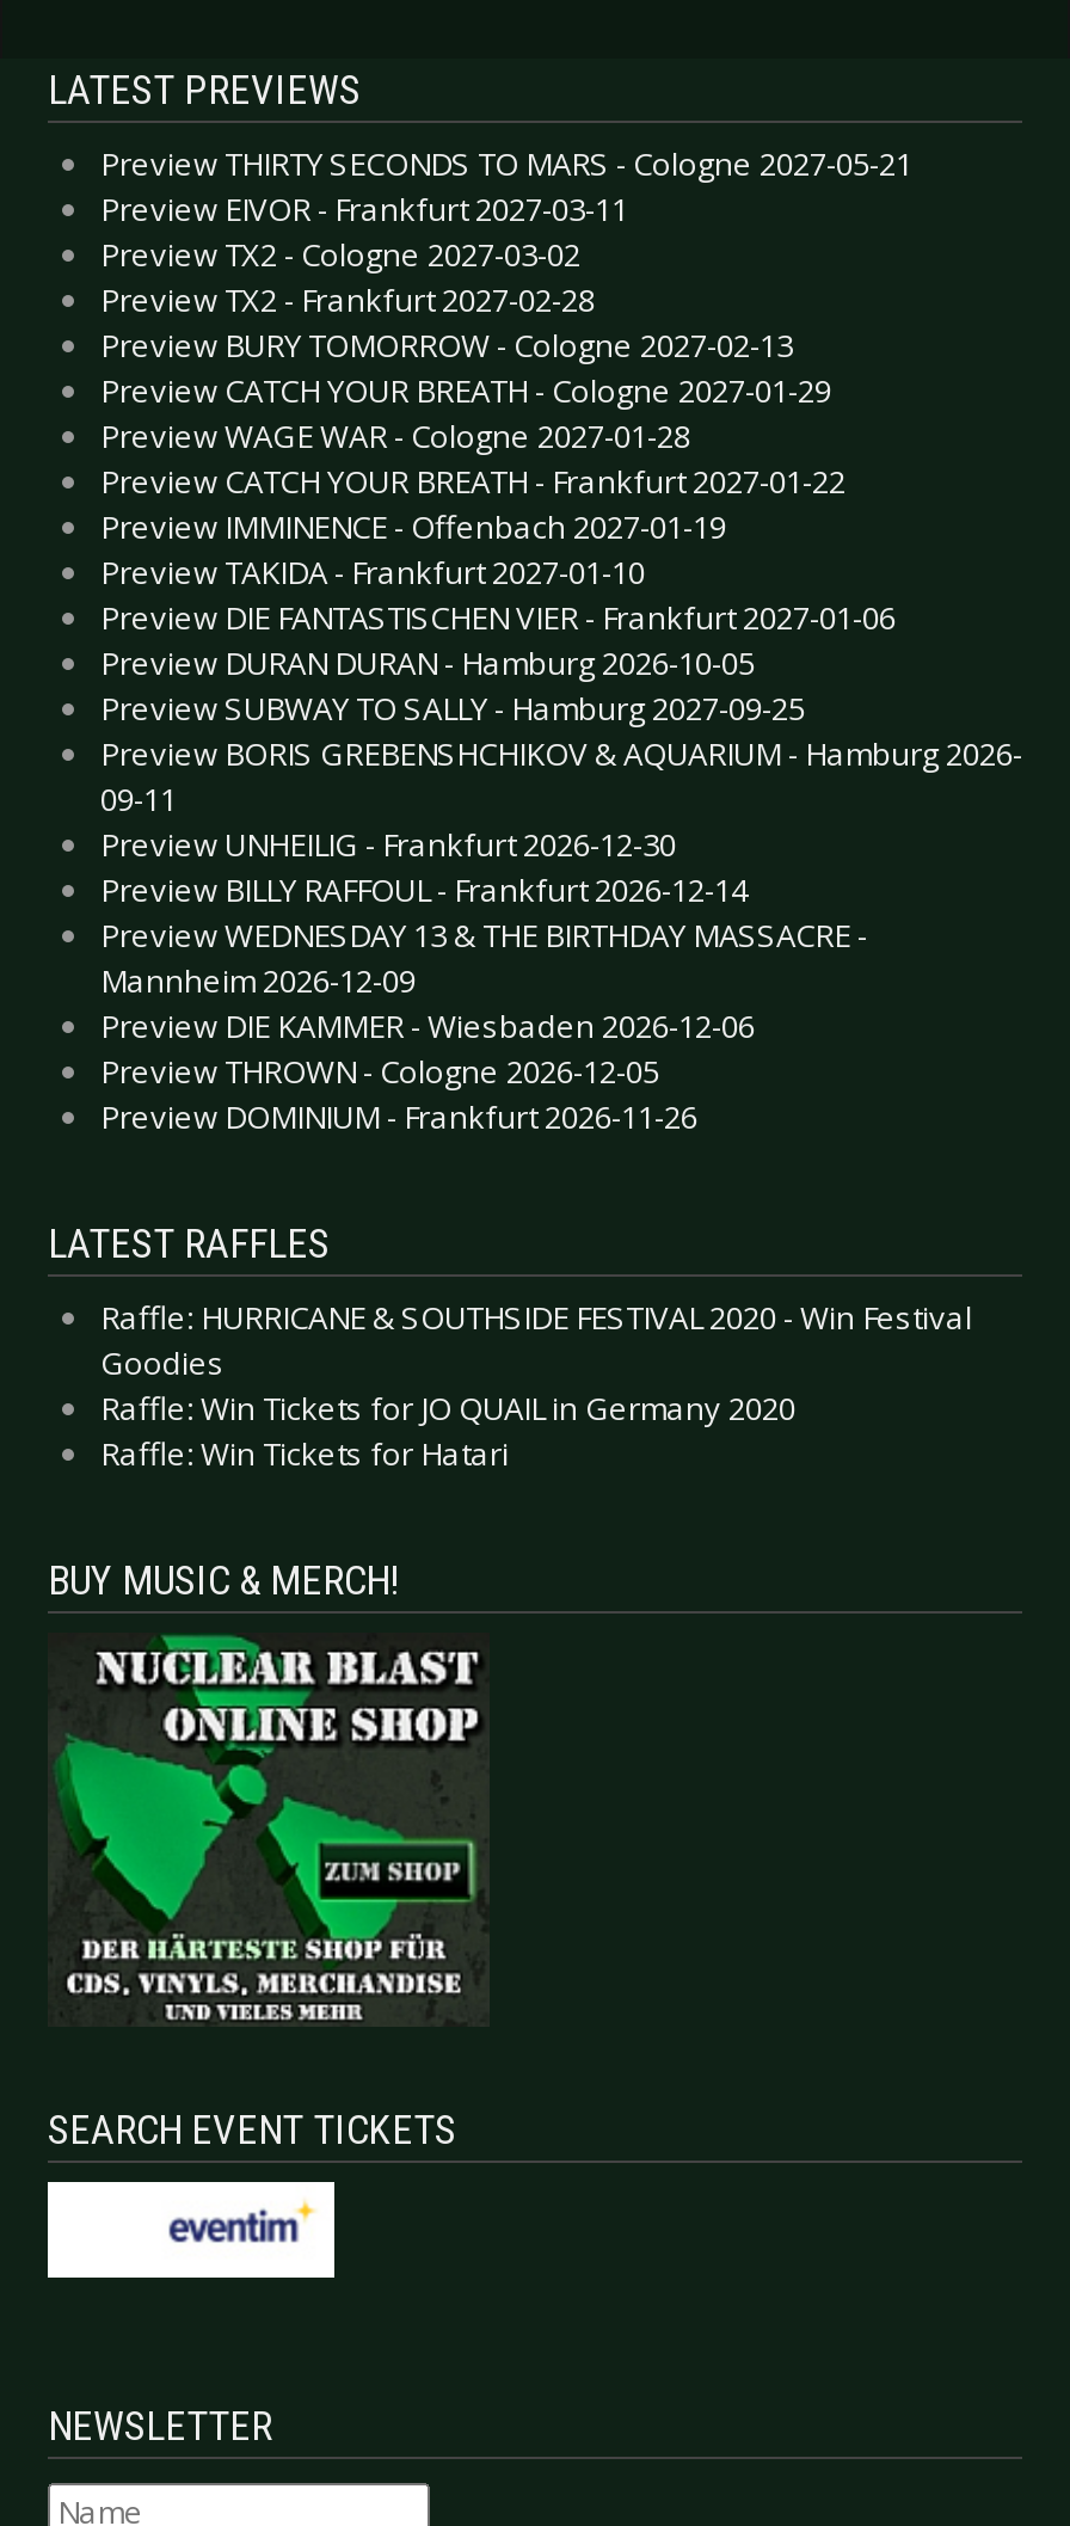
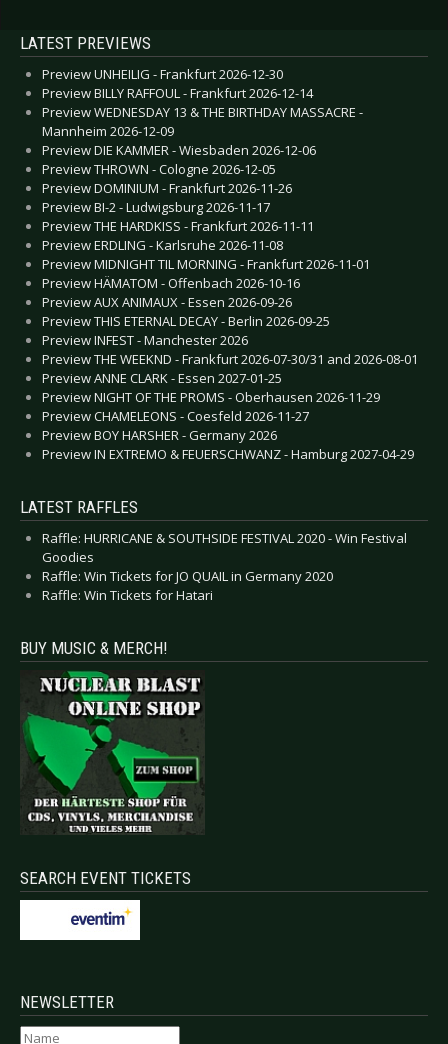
[100,142,1022,820] Preview THIRTY SECONDS TO MARS - Cologne 2027-05-21 | Preview EIVOR - Frankfurt 2027-03-11 | Preview TX2 - Cologne 2027-03-02 | Preview TX2 - Frankfurt 2027-02-28 | Preview BURY TOMORROW - Cologne 2027-02-13 | Preview CATCH YOUR BREATH - Cologne 2027-01-29 | Preview WAGE WAR - Cologne 2027-01-28 | Preview CATCH YOUR BREATH - Frankfurt 2027-01-22 | Preview IMMINENCE - Offenbach 2027-01-19 | Preview TAKIDA - Frankfurt 2027-01-10 | Preview DIE FANTASTISCHEN VIER - Frankfurt 2027-01-06 | Preview DURAN DURAN - Hamburg 2026-10-05 | Preview SUBWAY TO SALLY - Hamburg 2027-09-25 | Preview BORIS GREBENSHCHIKOV & AQUARIUM - Hamburg 2026- | 09-11 -> none
moved [100,822,867,1138] -> [42,65,363,197]: Preview UNHEILIG - Frankfurt 2026-12-30 | Preview BILLY RAFFOUL - Frankfurt 2026-12-14 | Preview WEDNESDAY 13 & THE BIRTHDAY MASSACRE - | Mannheim 2026-12-09 | Preview DIE KAMMER - Wiesbaden 2026-12-06 | Preview THROWN - Cologne 2026-12-05 | Preview DOMINIUM - Frankfurt 2026-11-26
none -> [42,198,418,463] Preview BI-2 - Ludwigsburg 2026-11-17 | Preview THE HARDKISS - Frankfurt 2026-11-11 | Preview ERDLING - Karlsruhe 2026-11-08 | Preview MIDNIGHT TIL MORNING - Frankfurt 2026-11-01 | Preview HÄMATOM - Offenbach 2026-10-16 | Preview AUX ANIMAUX - Essen 2026-09-26 | Preview THIS ETERNAL DECAY - Berlin 2026-09-25 | Preview INFEST - Manchester 2026 | Preview THE WEEKND - Frankfurt 2026-07-30/31 and 2026-08-01 | Preview ANNE CLARK - Essen 2027-01-25 | Preview NIGHT OF THE PROMS - Oberhausen 2026-11-29 | Preview CHAMELEONS - Coesfeld 2026-11-27 | Preview BOY HARSHER - Germany 2026 | Preview IN EXTREMO & FEUERSCHWANZ - Hamburg 2027-04-29

